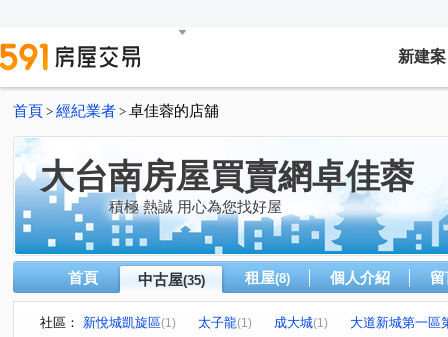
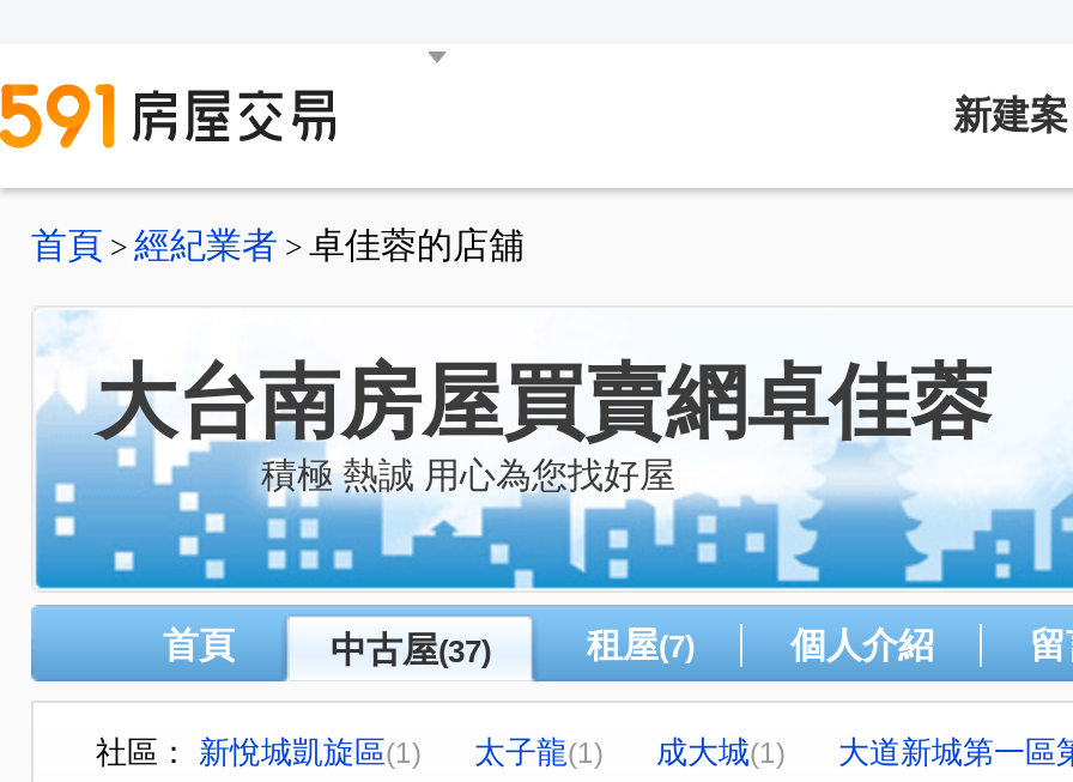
[138,271,205,288] 中古屋(35) -> [331,629,491,669] 中古屋(37)
[245,269,290,286] 租屋(8) -> [587,624,695,665] 租屋(7)

